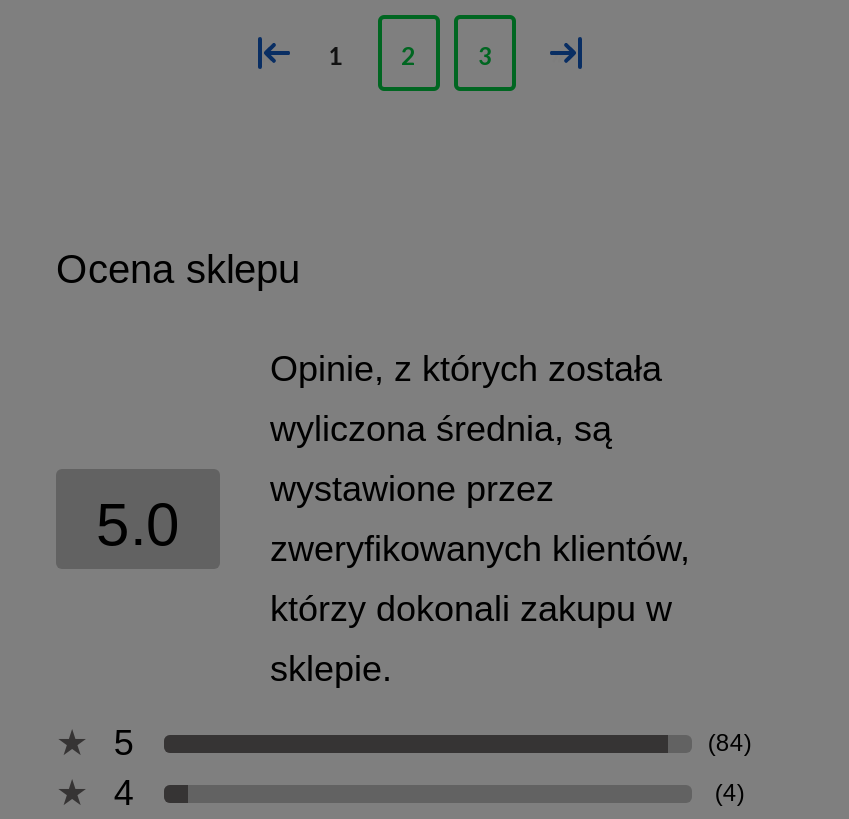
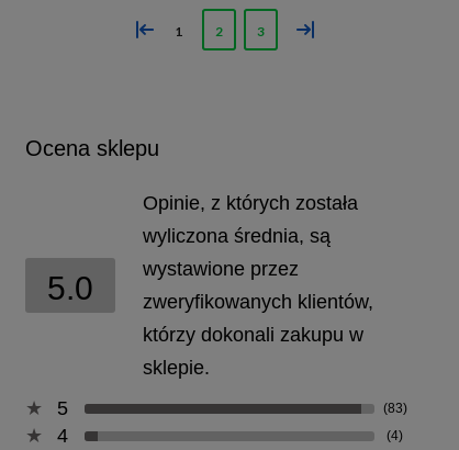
[708,729,752,757] (84) -> [383,401,407,416] (83)

